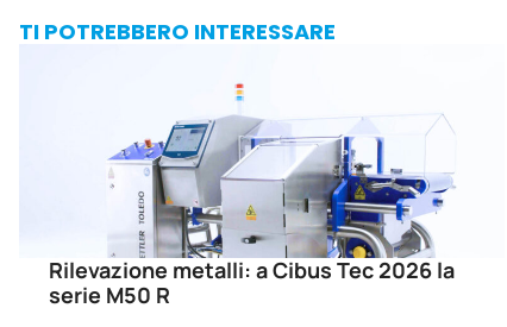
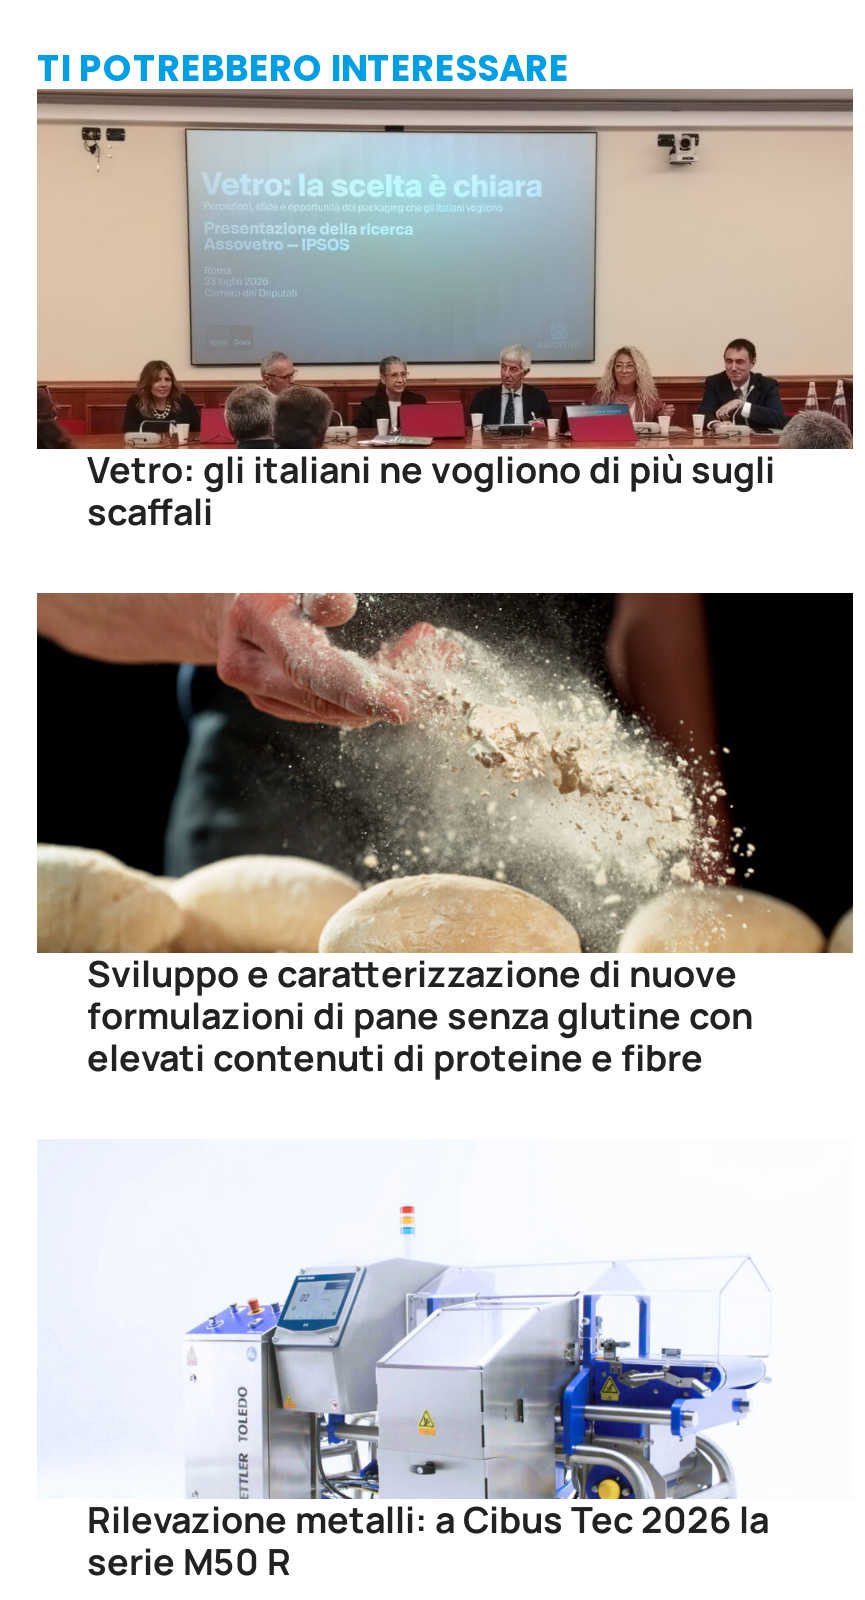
none -> [35,87,855,535] [image] | Vetro: gli italiani ne vogliono di più sugli | scaffali
none -> [35,591,855,1081] [image] | Sviluppo e caratterizzazione di nuove | formulazioni di pane senza glutine con | elevati contenuti di proteine e fibre

